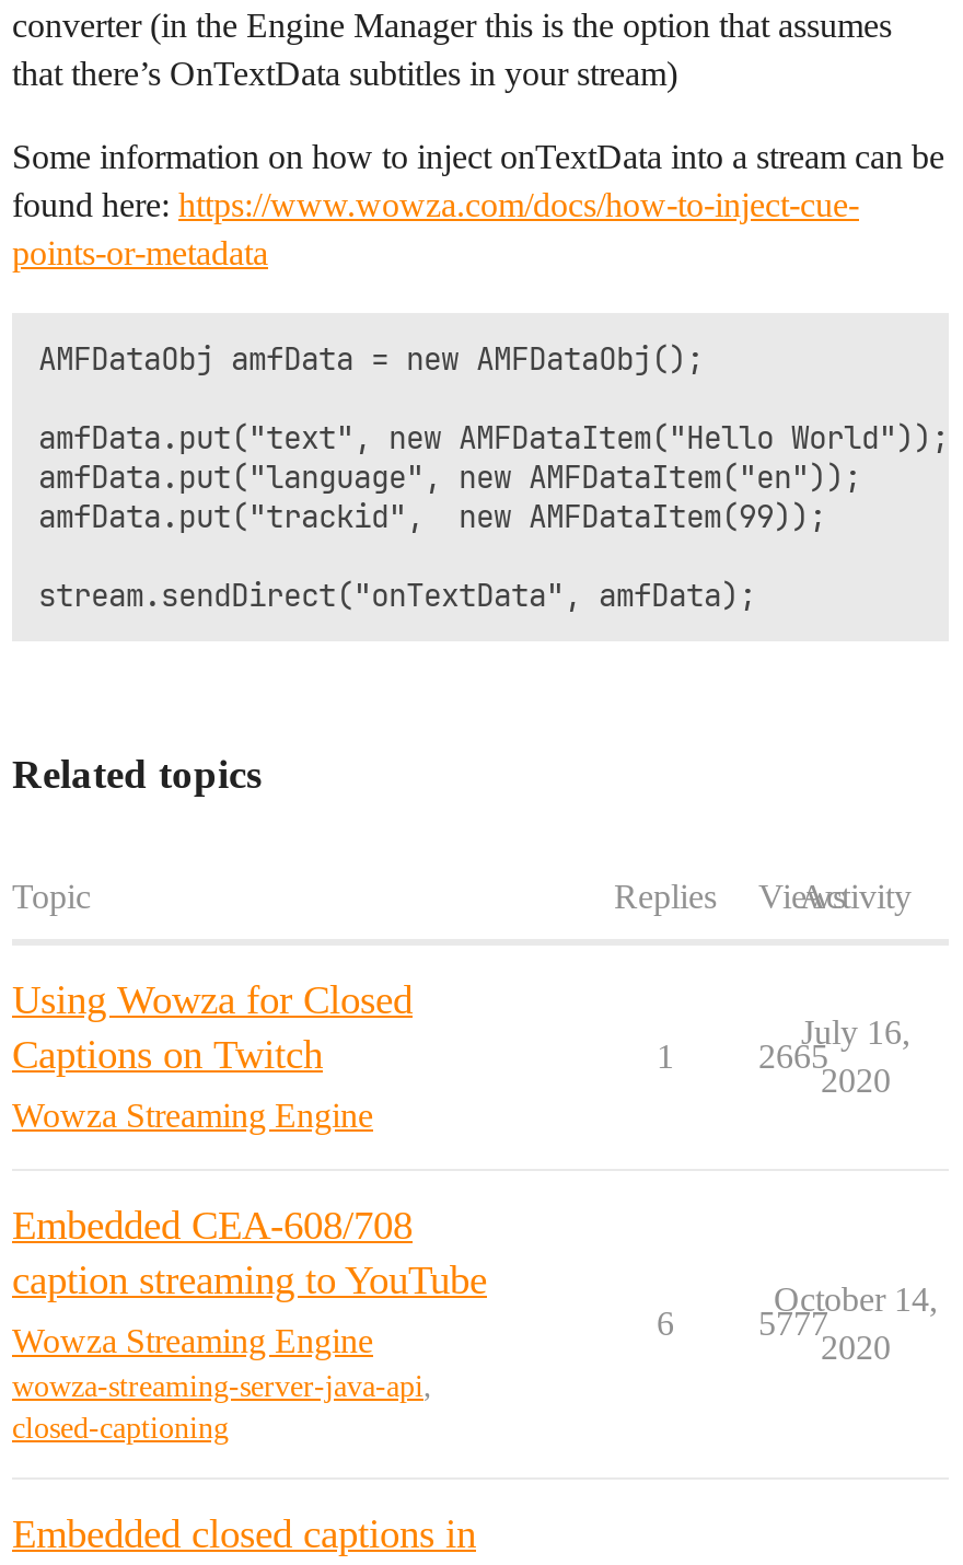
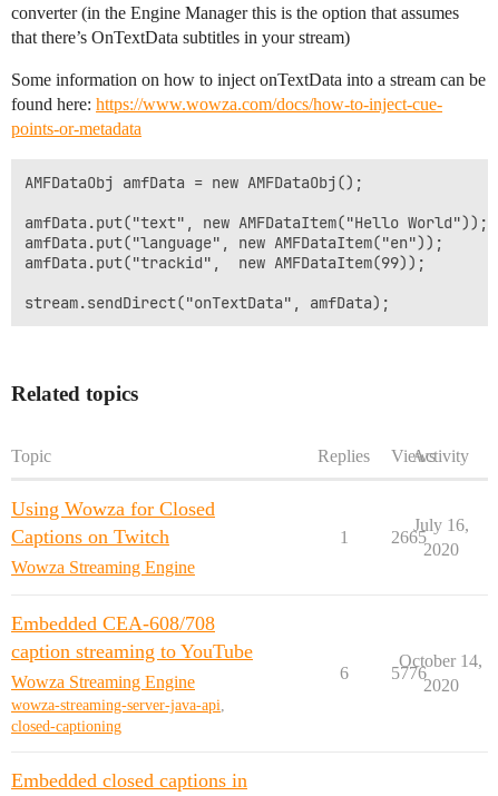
[758,1305,828,1342] 5777 -> [391,664,427,682] 5776

